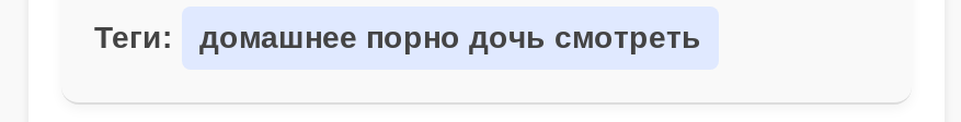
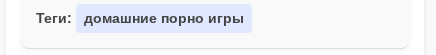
[199,20,701,55] домашнее порно дочь смотреть -> [84,10,244,26] домашние порно игры

